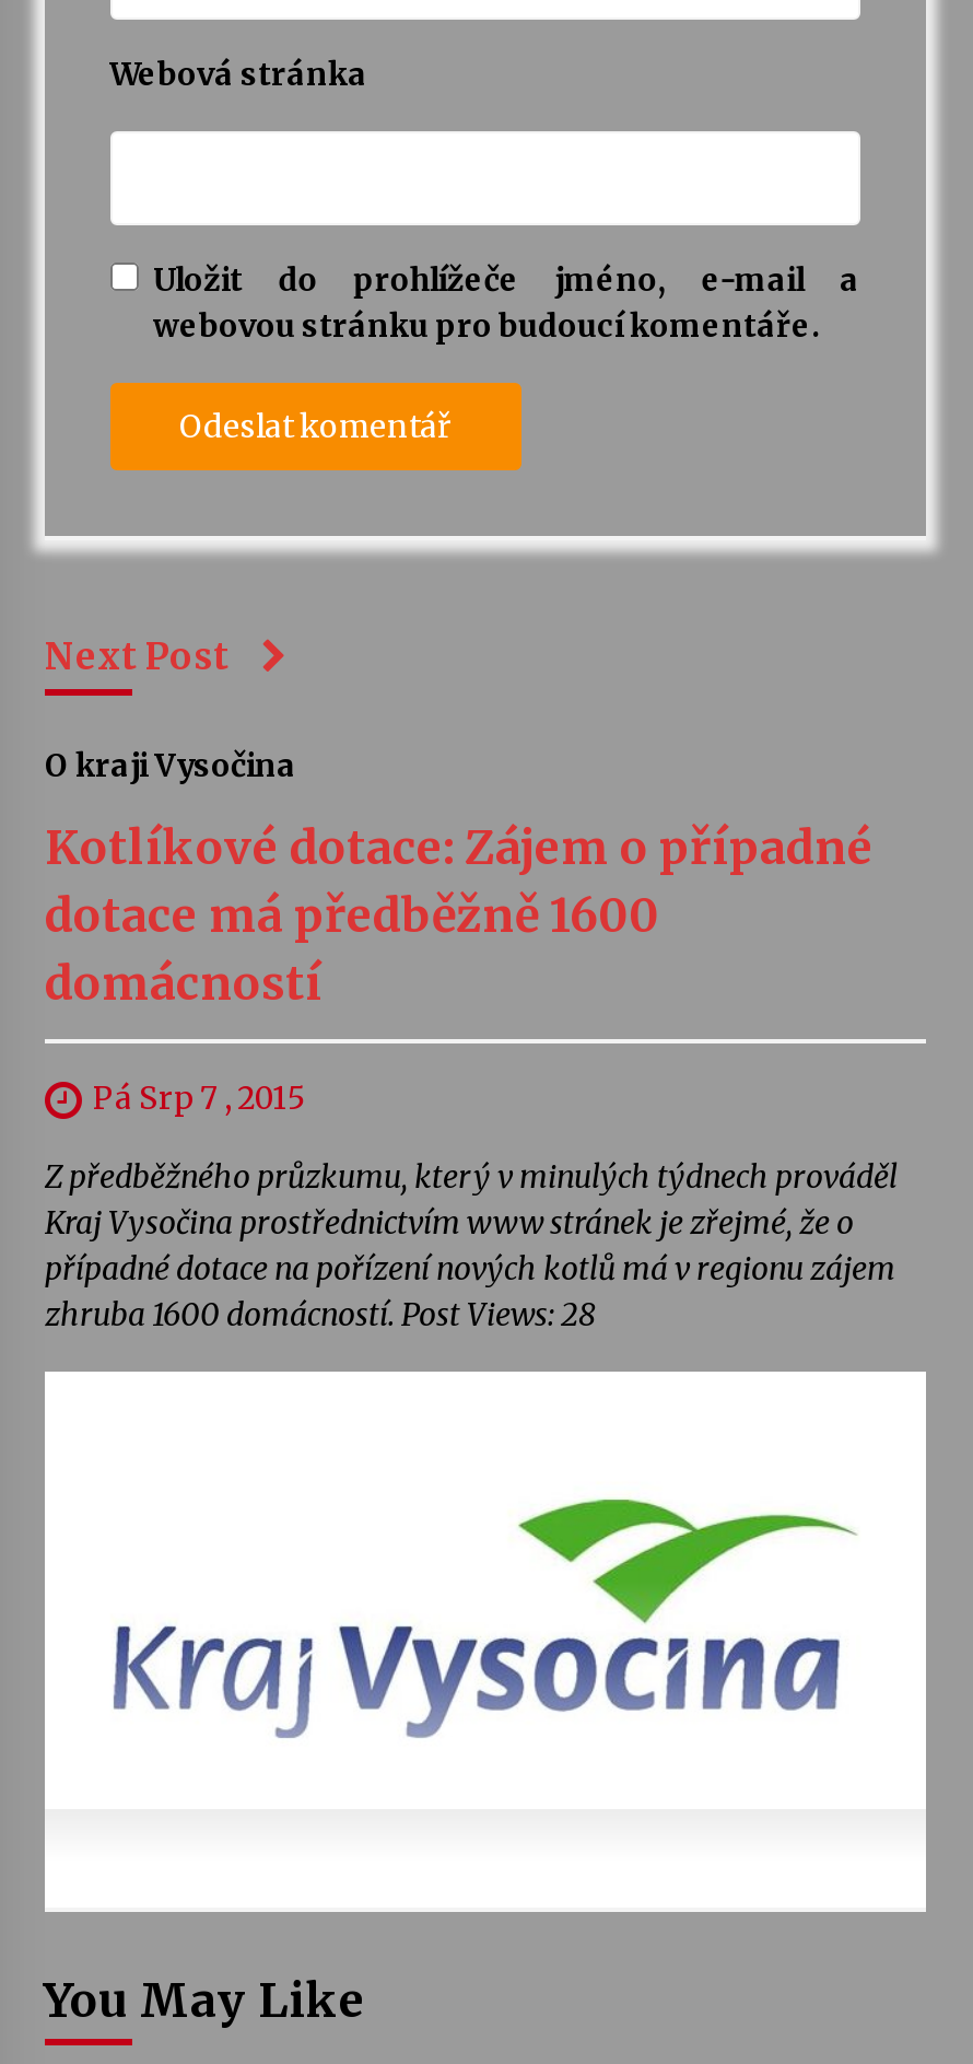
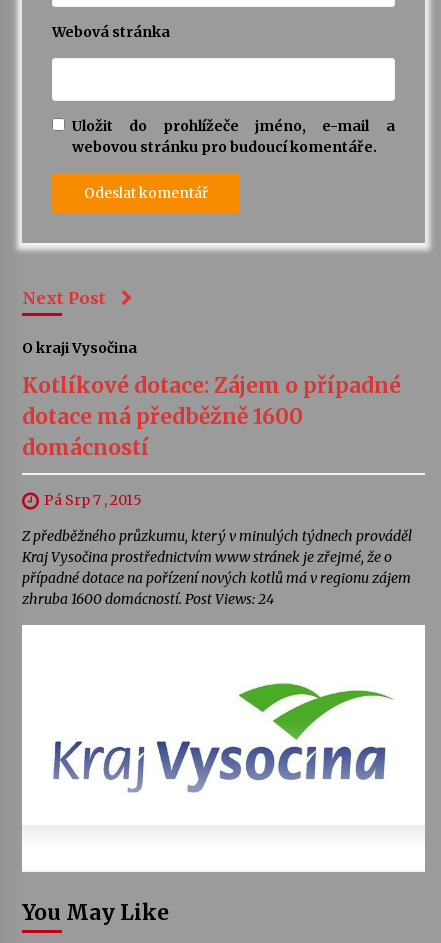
[44,1294,595,1334] zhruba 1600 domácností. Post Views: 28 -> [21,590,273,608] zhruba 1600 domácností. Post Views: 24

